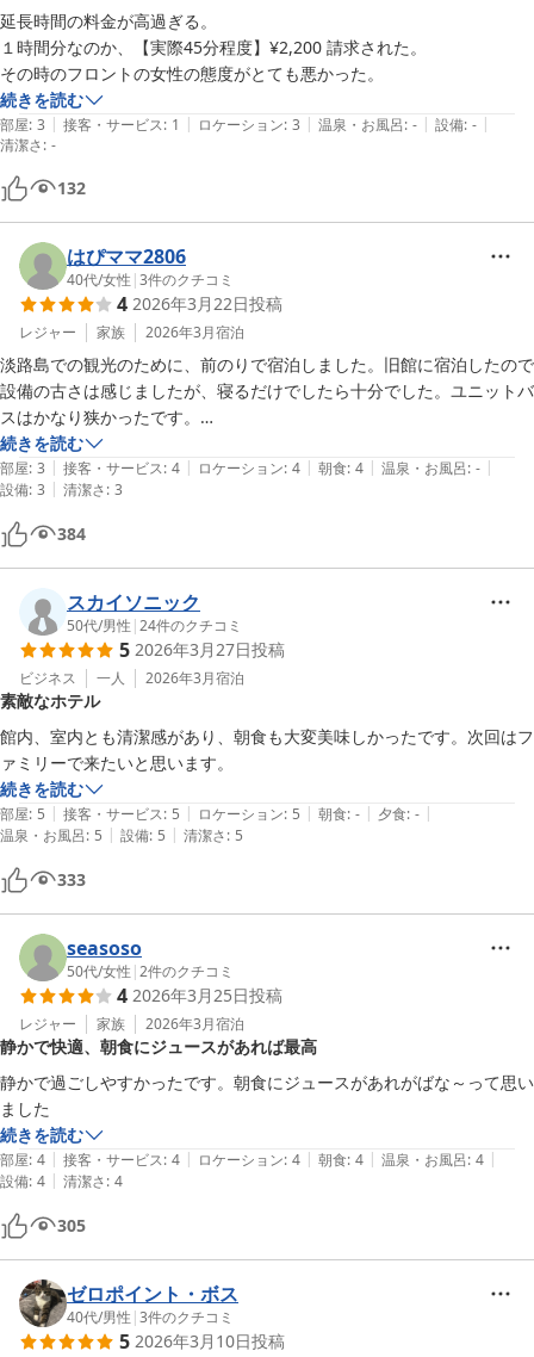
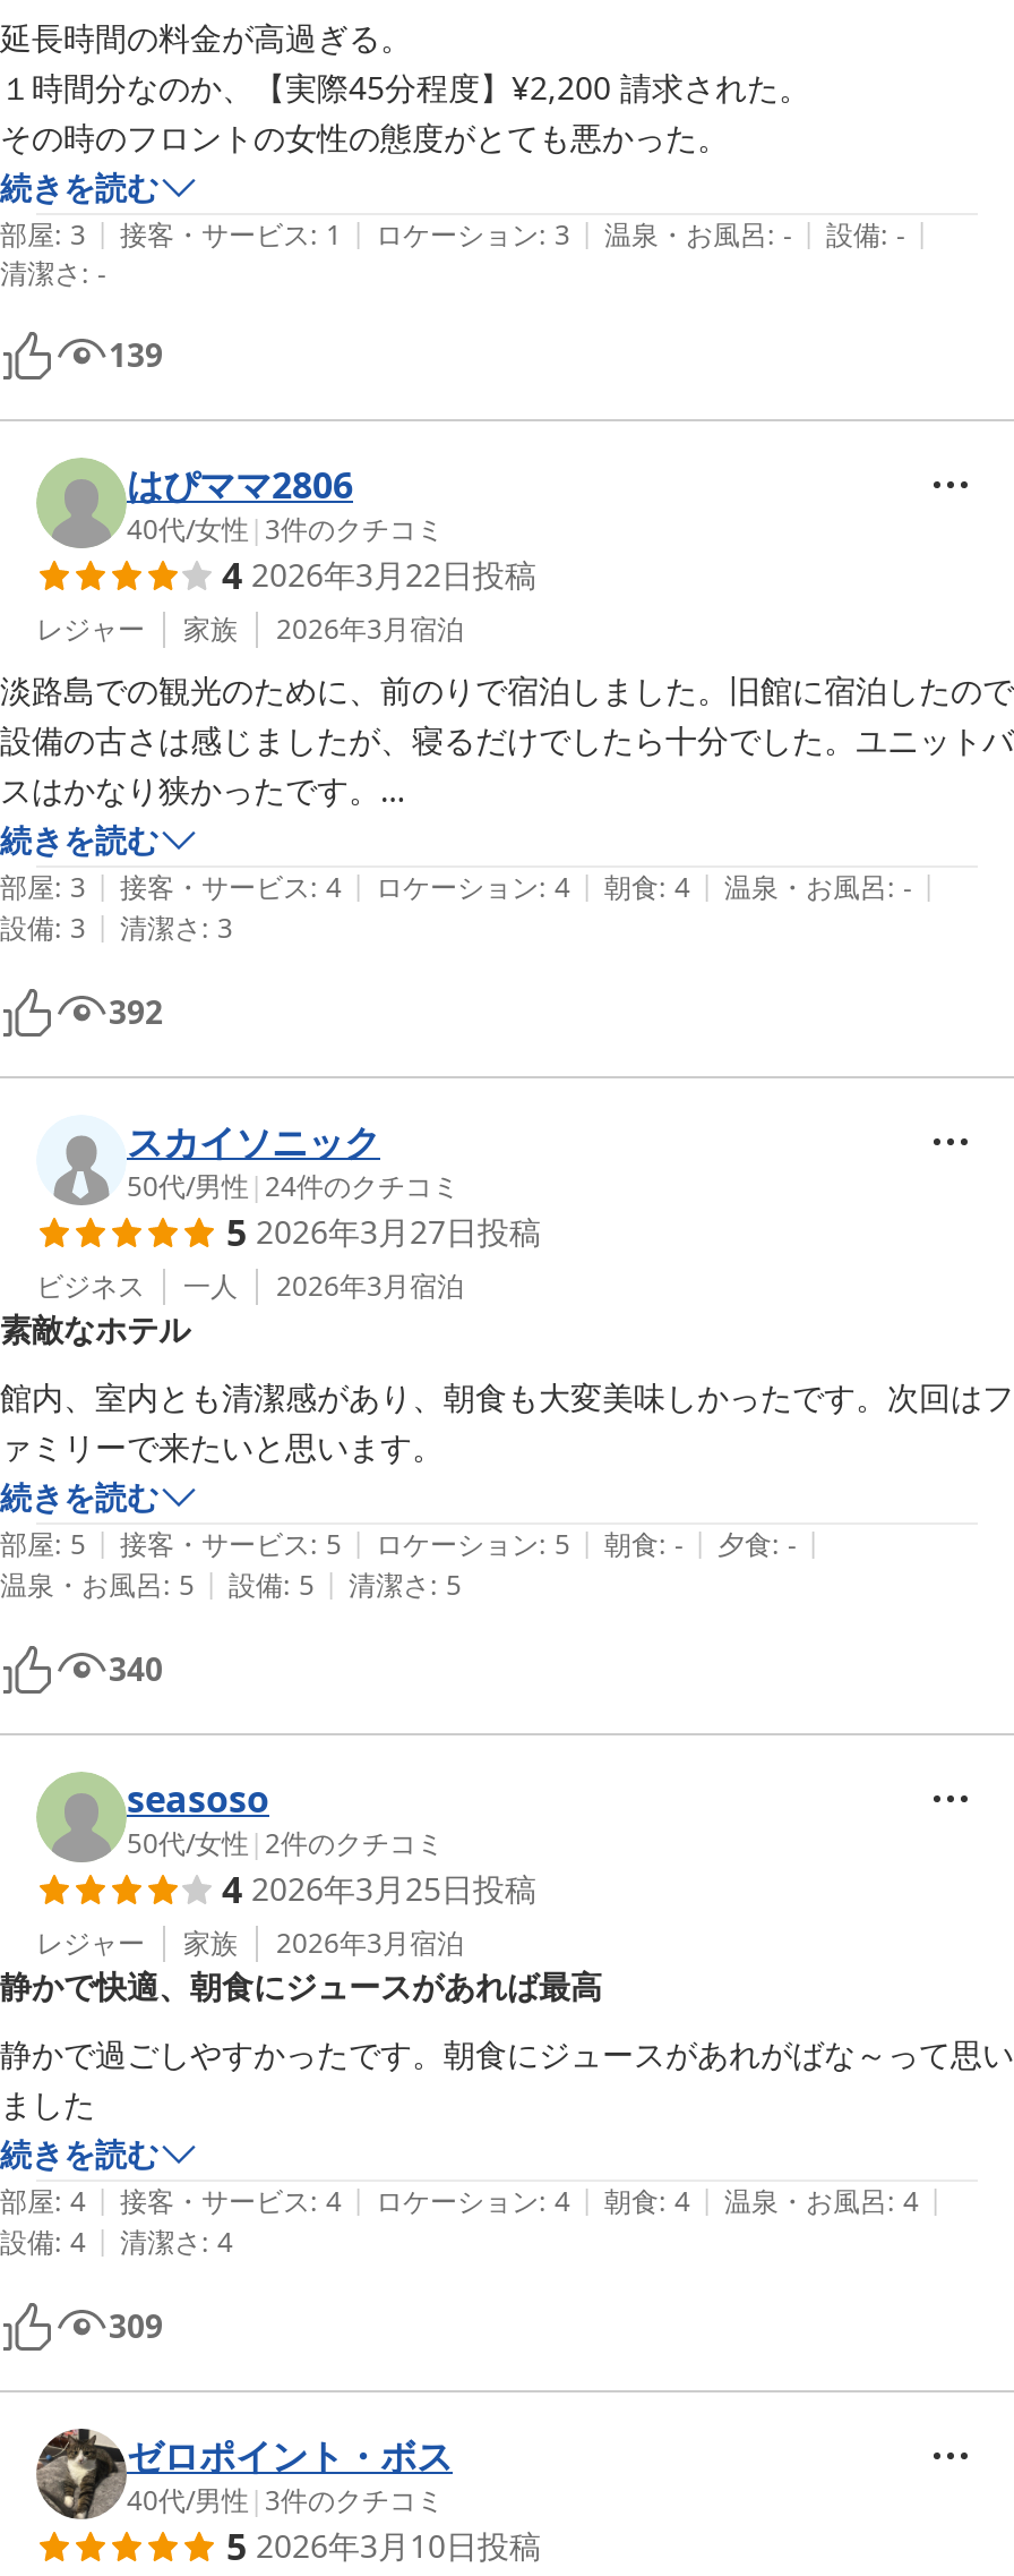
[57,176,86,199] 132 -> [109,333,163,376] 139
[57,522,86,545] 384 -> [109,990,163,1033] 392
[57,868,86,891] 333 -> [109,1647,163,1690] 340
[57,1214,86,1237] 305 -> [109,2304,163,2347] 309

